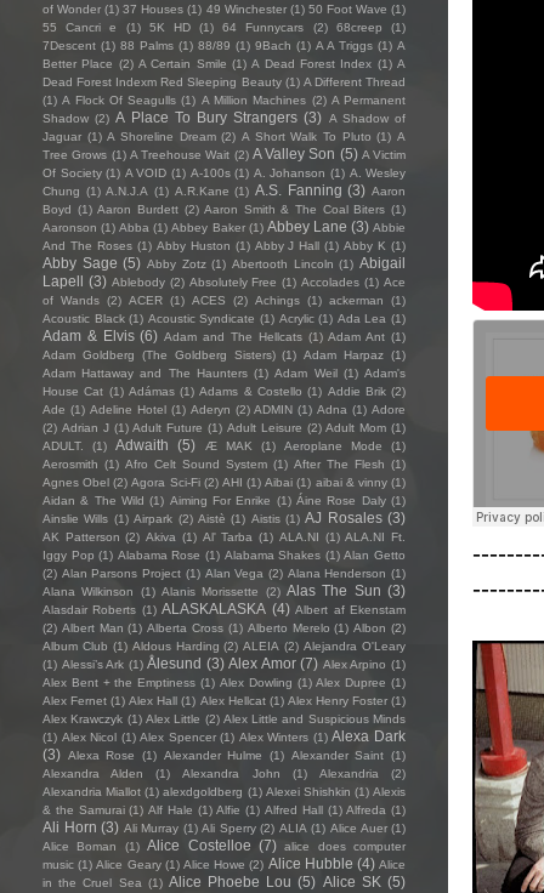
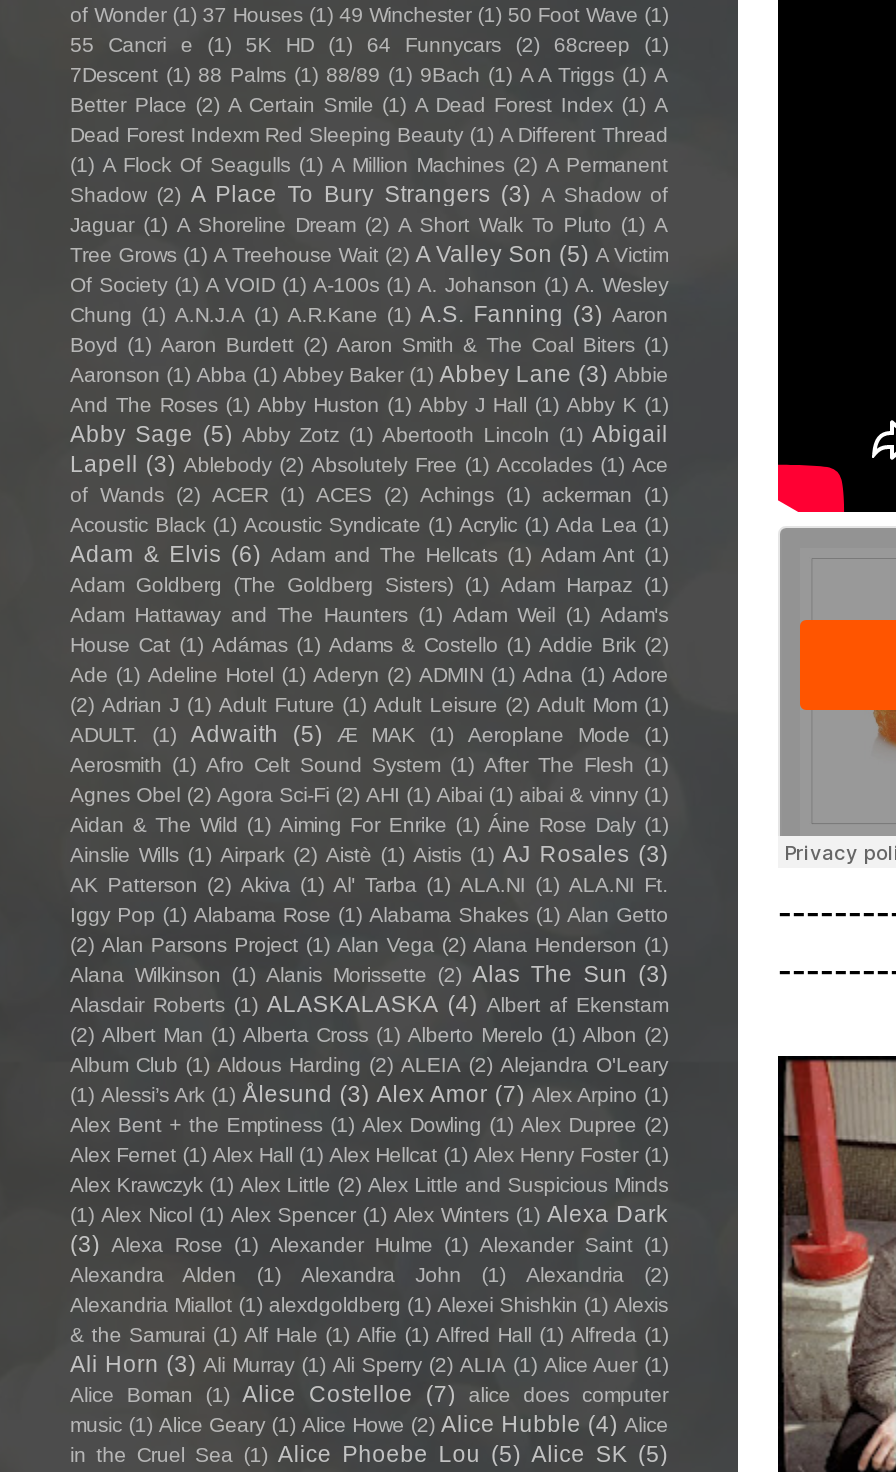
[42,676,406,689] Alex Bent + the Emptiness (1) Alex Dowling (1) Alex Dupree (1) -> [70,1114,668,1136] Alex Bent + the Emptiness (1) Alex Dowling (1) Alex Dupree (2)

